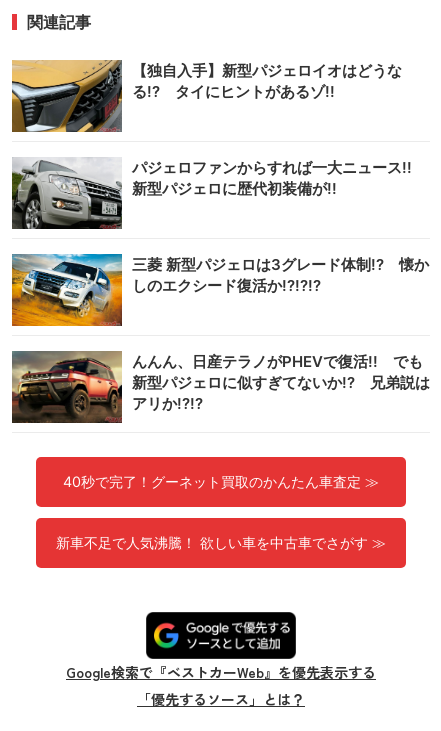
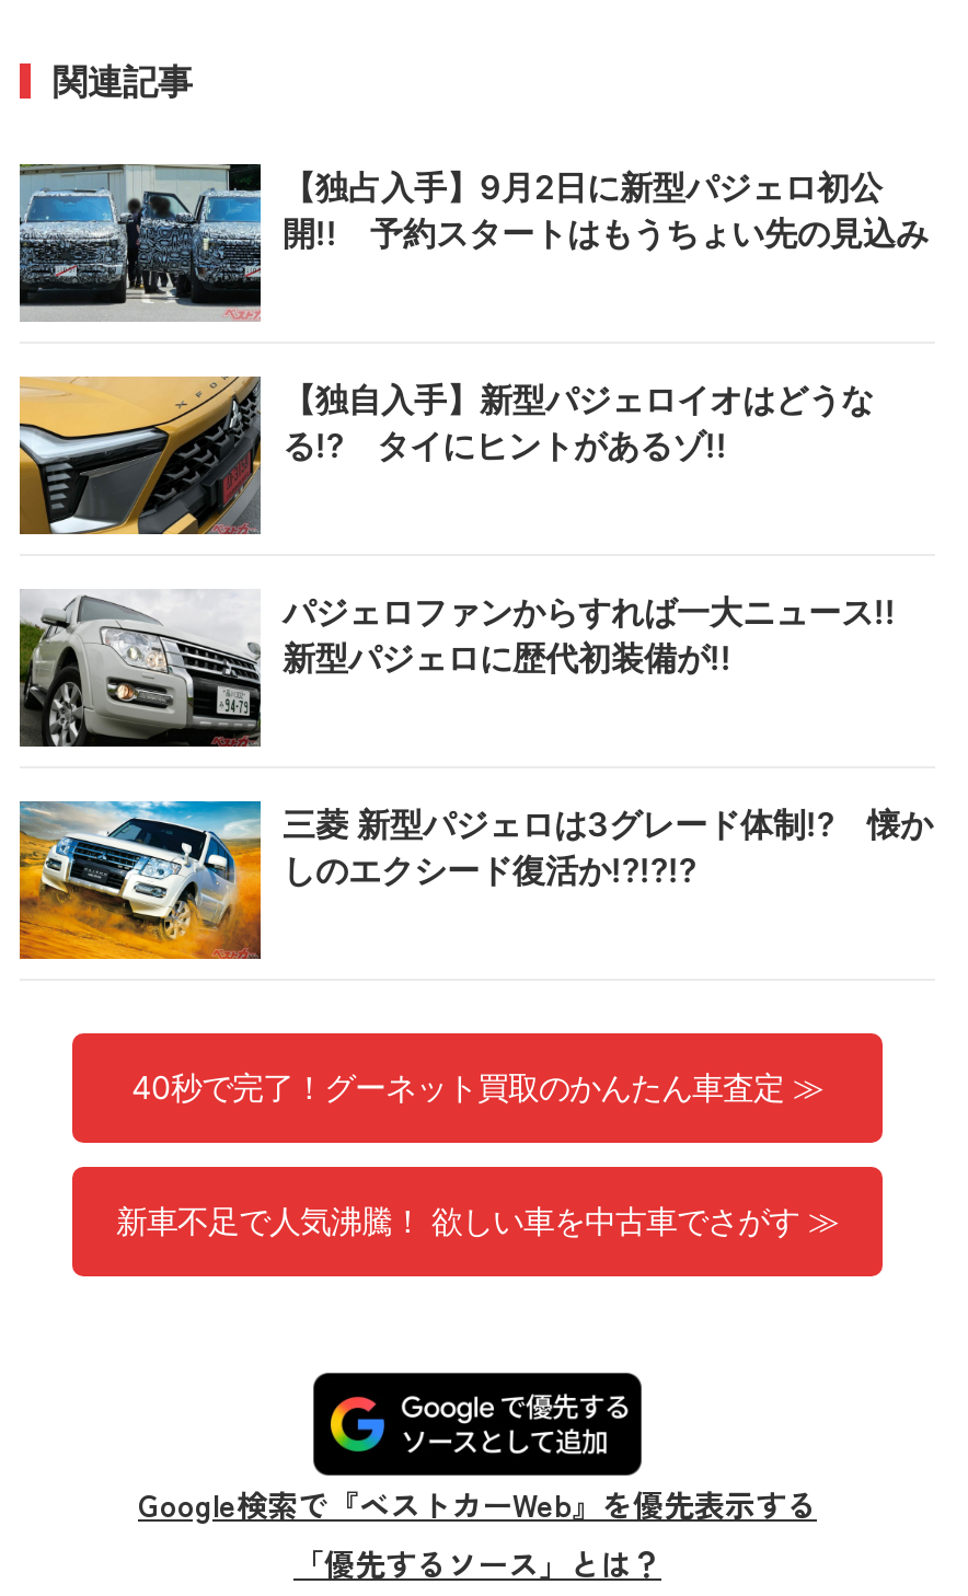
none -> [18,162,929,320] [image] | 【独占入手】9月2日に新型パジェロ初公 | 開!! 予約スタートはもうちょい先の見込み
moved [10,59,429,295] -> [15,374,933,891]: [image] | 【独自入手】新型パジェロイオはどうな | る!? タイにヒントがあるゾ!! | パジェロファンからすれば一大ニュース!! | 新型パジェロに歴代初装備が!! | 三菱 新型パジェロは3グレード体制!? 懐か | しのエクシード復活か!?!?!?
[11,350,430,424] [image] | んんん、日産テラノがPHEVで復活!! でも | 新型パジェロに似すぎてないか!? 兄弟説は | アリか!?!? -> none

